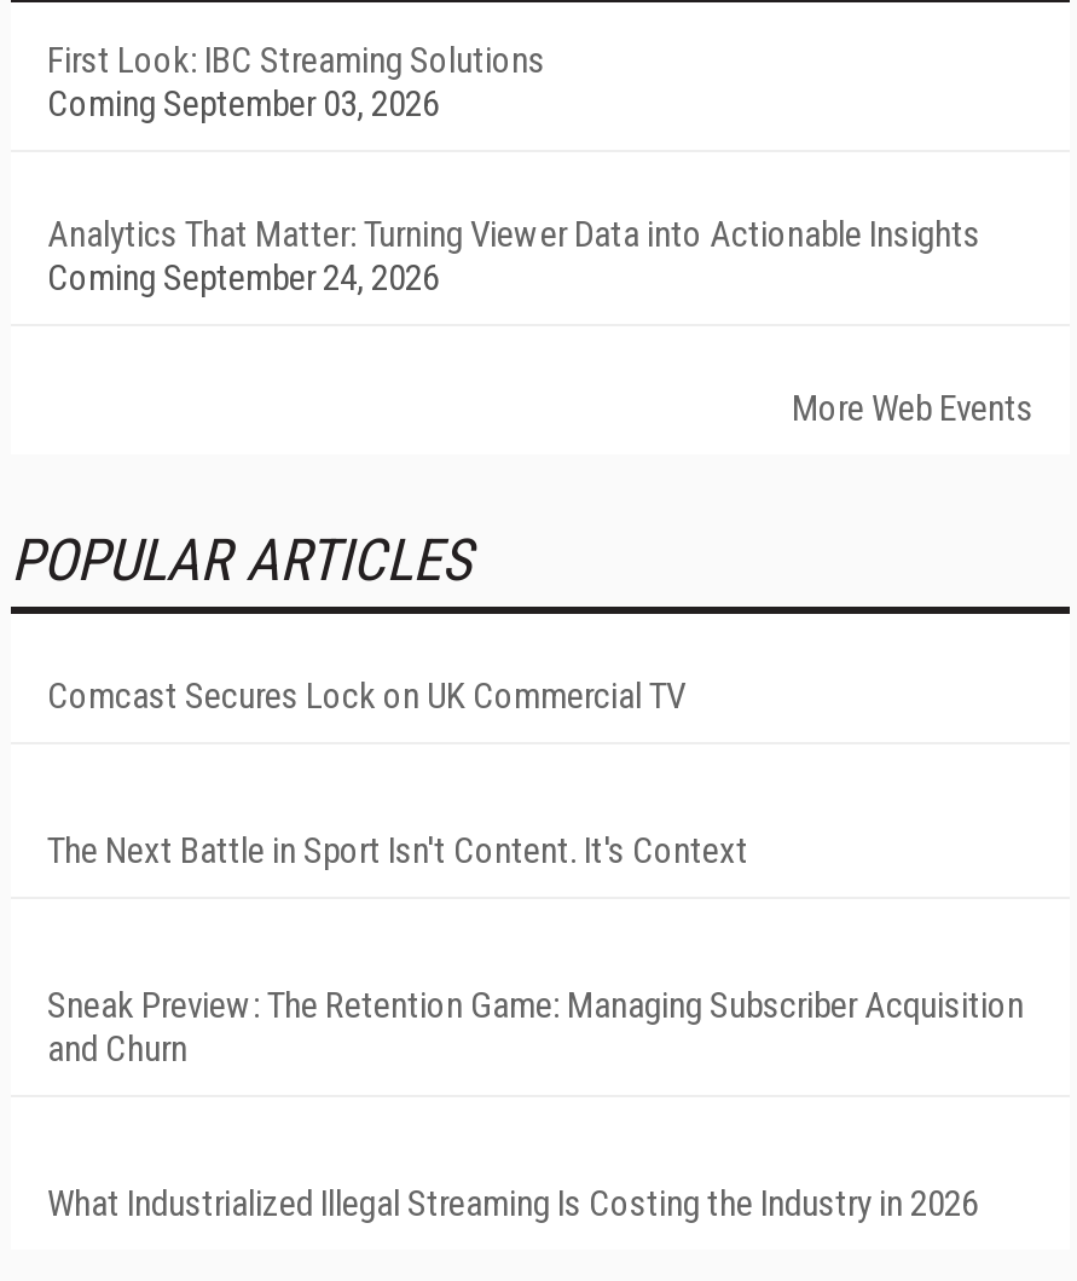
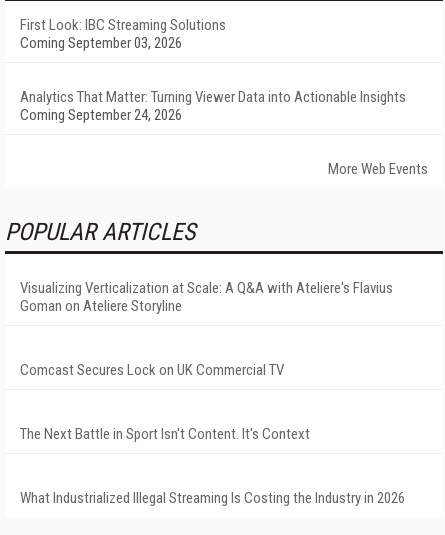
none -> [20,278,393,314] Visualizing Verticalization at Scale: A Q&A with Ateliere's Flavius | Goman on Ateliere Storyline
moved [47,673,748,871] -> [20,360,310,442]: Comcast Secures Lock on UK Commercial TV | The Next Battle in Sport Isn't Content. It's Context
[47,983,1024,1070] Sneak Preview: The Retention Game: Managing Subscriber Acquisition | and Churn -> none

